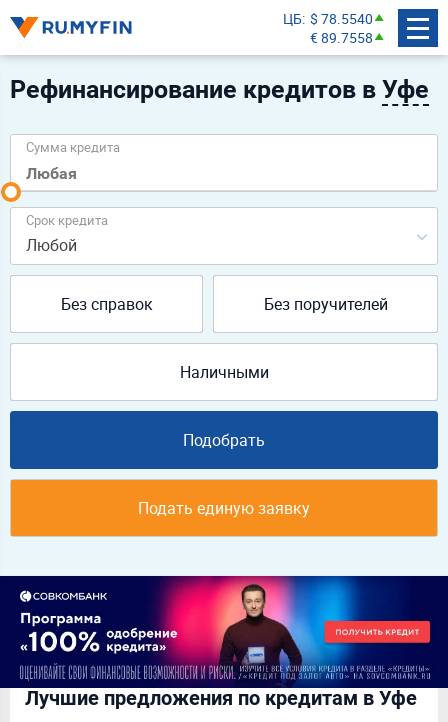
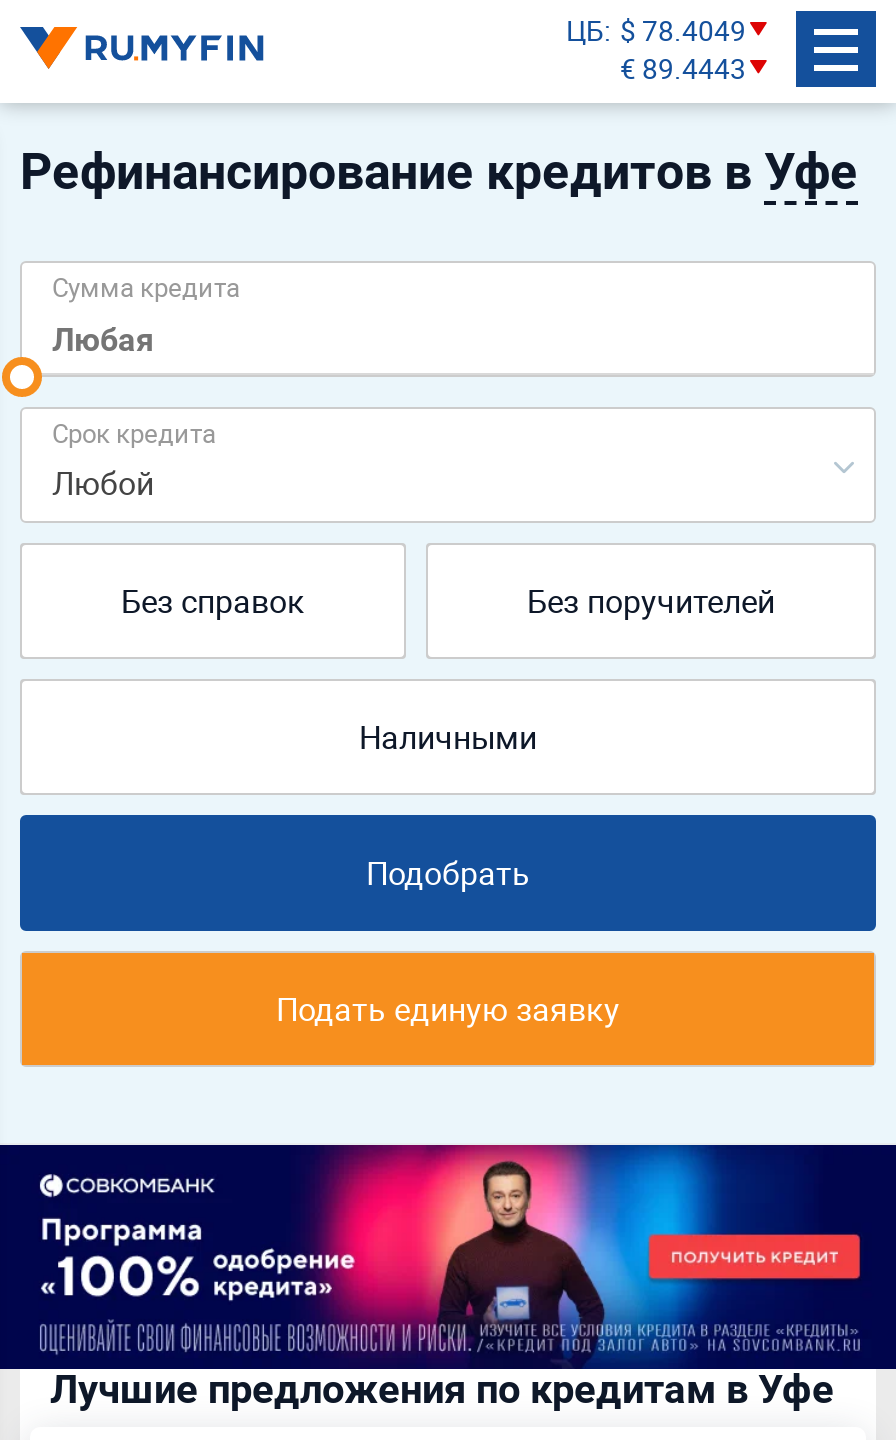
[283,8,373,27] ЦБ $ 78.5540 -> [566,10,746,48] ЦБ $ 78.4049
[310,27,373,46] € 89.7558 -> [620,48,746,86] € 89.4443

